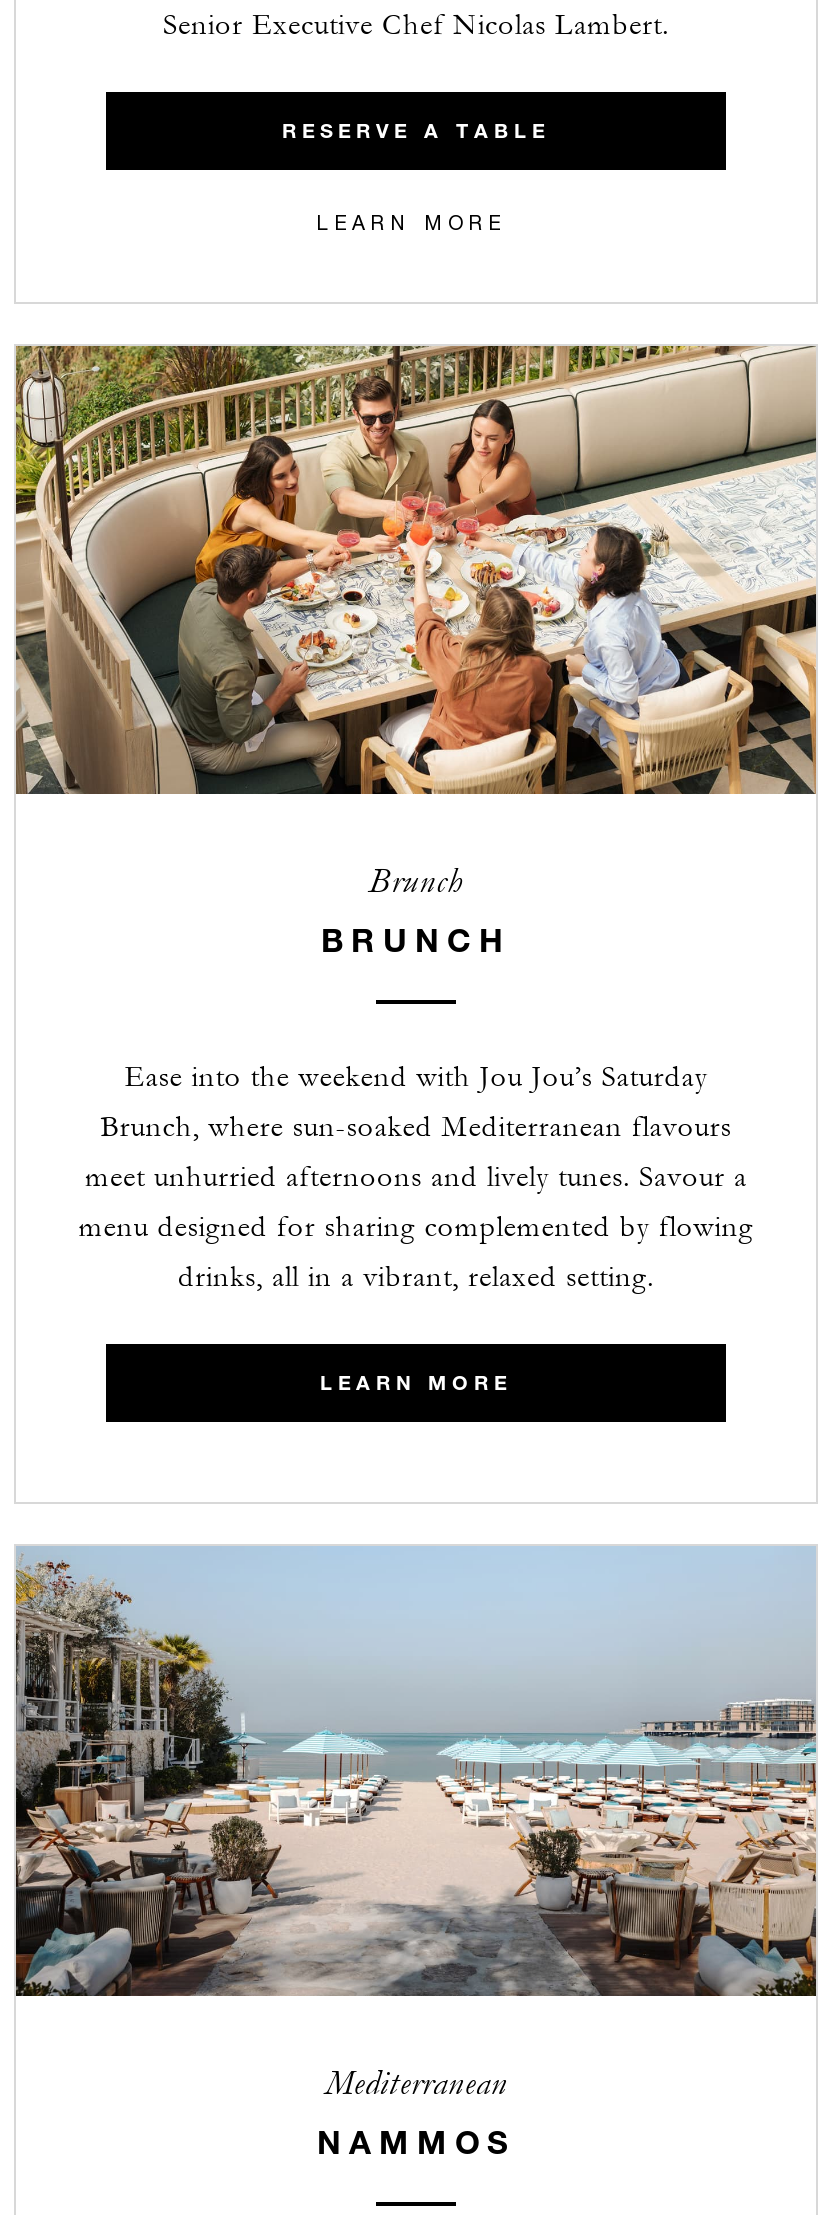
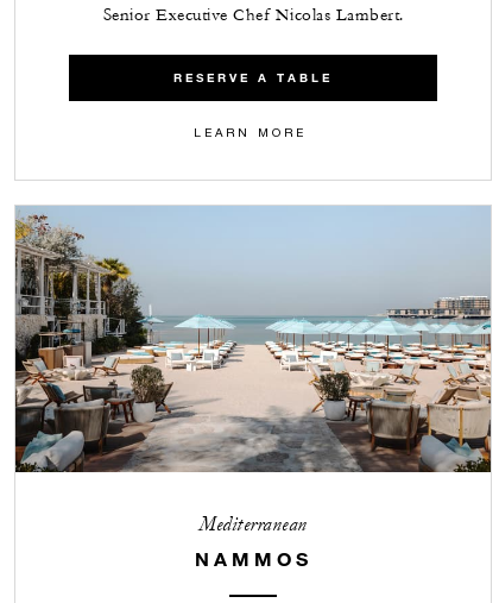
[14,344,818,959] [image] | Brunch | BRUNCH -> none
[78,1061,754,1397] Ease into the weekend with Jou Jou’s Saturday | Brunch, where sun-soaked Mediterranean flavours | meet unhurried afternoons and lively tunes. Savour a | menu designed for sharing complemented by flowing | drinks, all in a vibrant, relaxed setting. | LEARN MORE -> none

